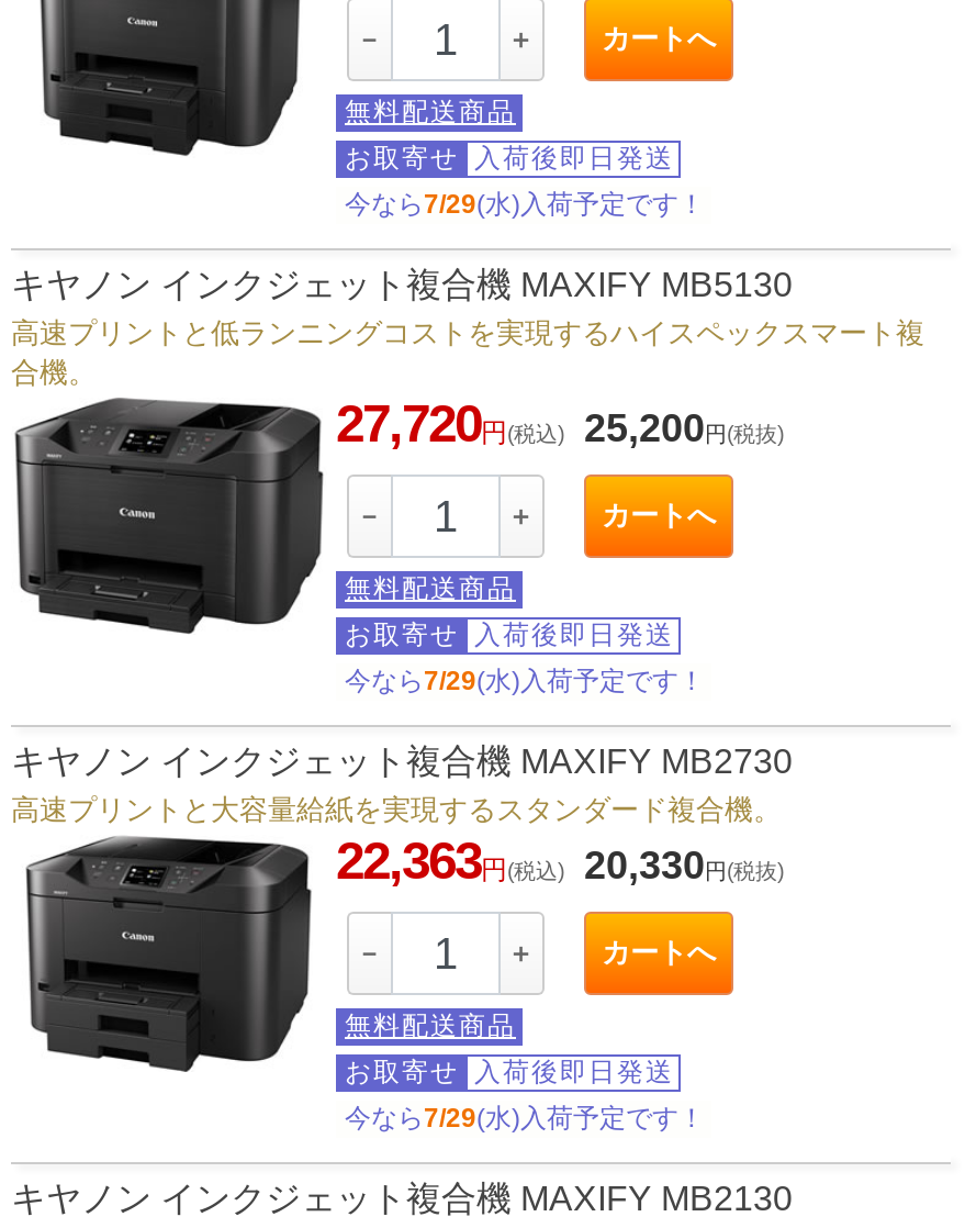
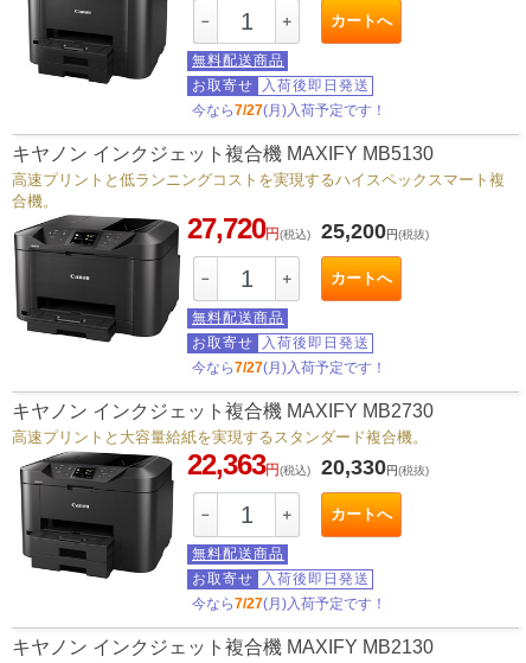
[345,190,705,220] 今なら7/29(水)入荷予定です！ -> [192,102,386,119] 今なら7/27(月)入荷予定です！
[345,666,705,697] 今なら7/29(水)入荷予定です！ -> [192,360,386,376] 今なら7/27(月)入荷予定です！
[345,1103,705,1134] 今なら7/29(水)入荷予定です！ -> [192,596,386,612] 今なら7/27(月)入荷予定です！

